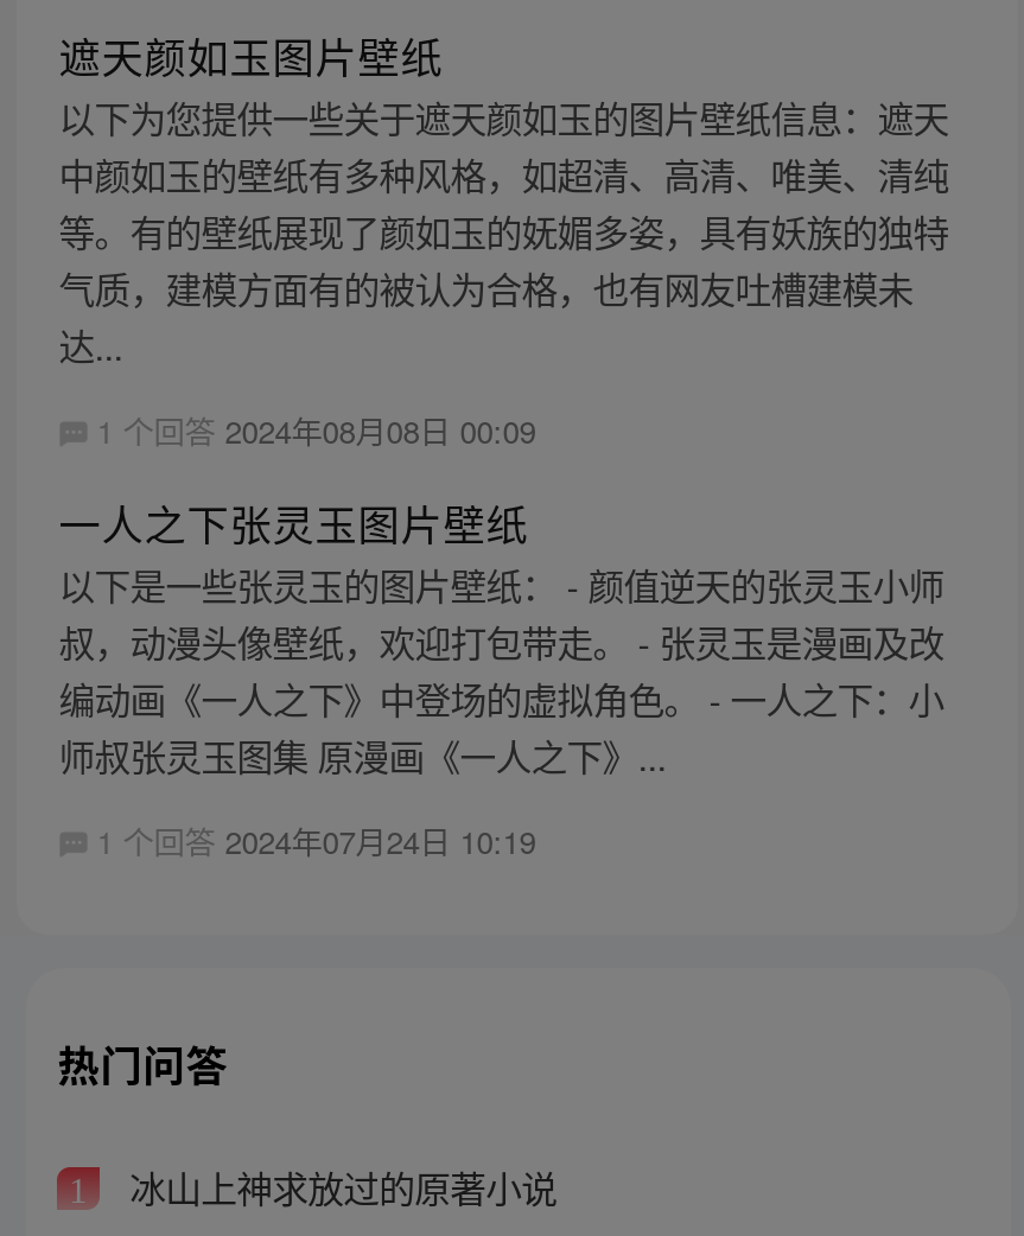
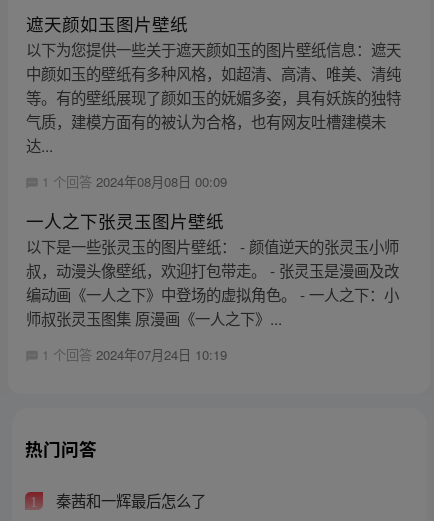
[120,1161,557,1213] 冰山上神求放过的原著小说 -> [52,489,206,511] 秦茜和一辉最后怎么了

